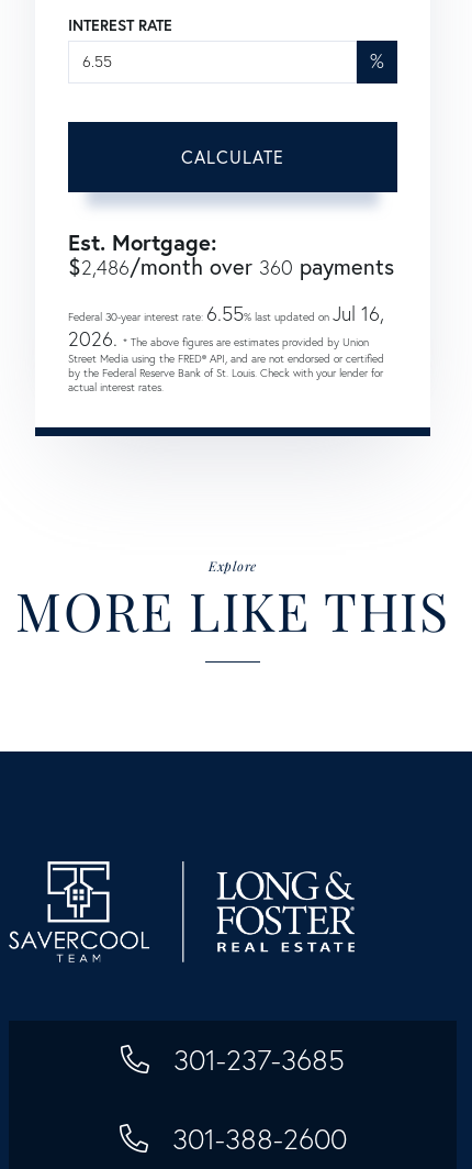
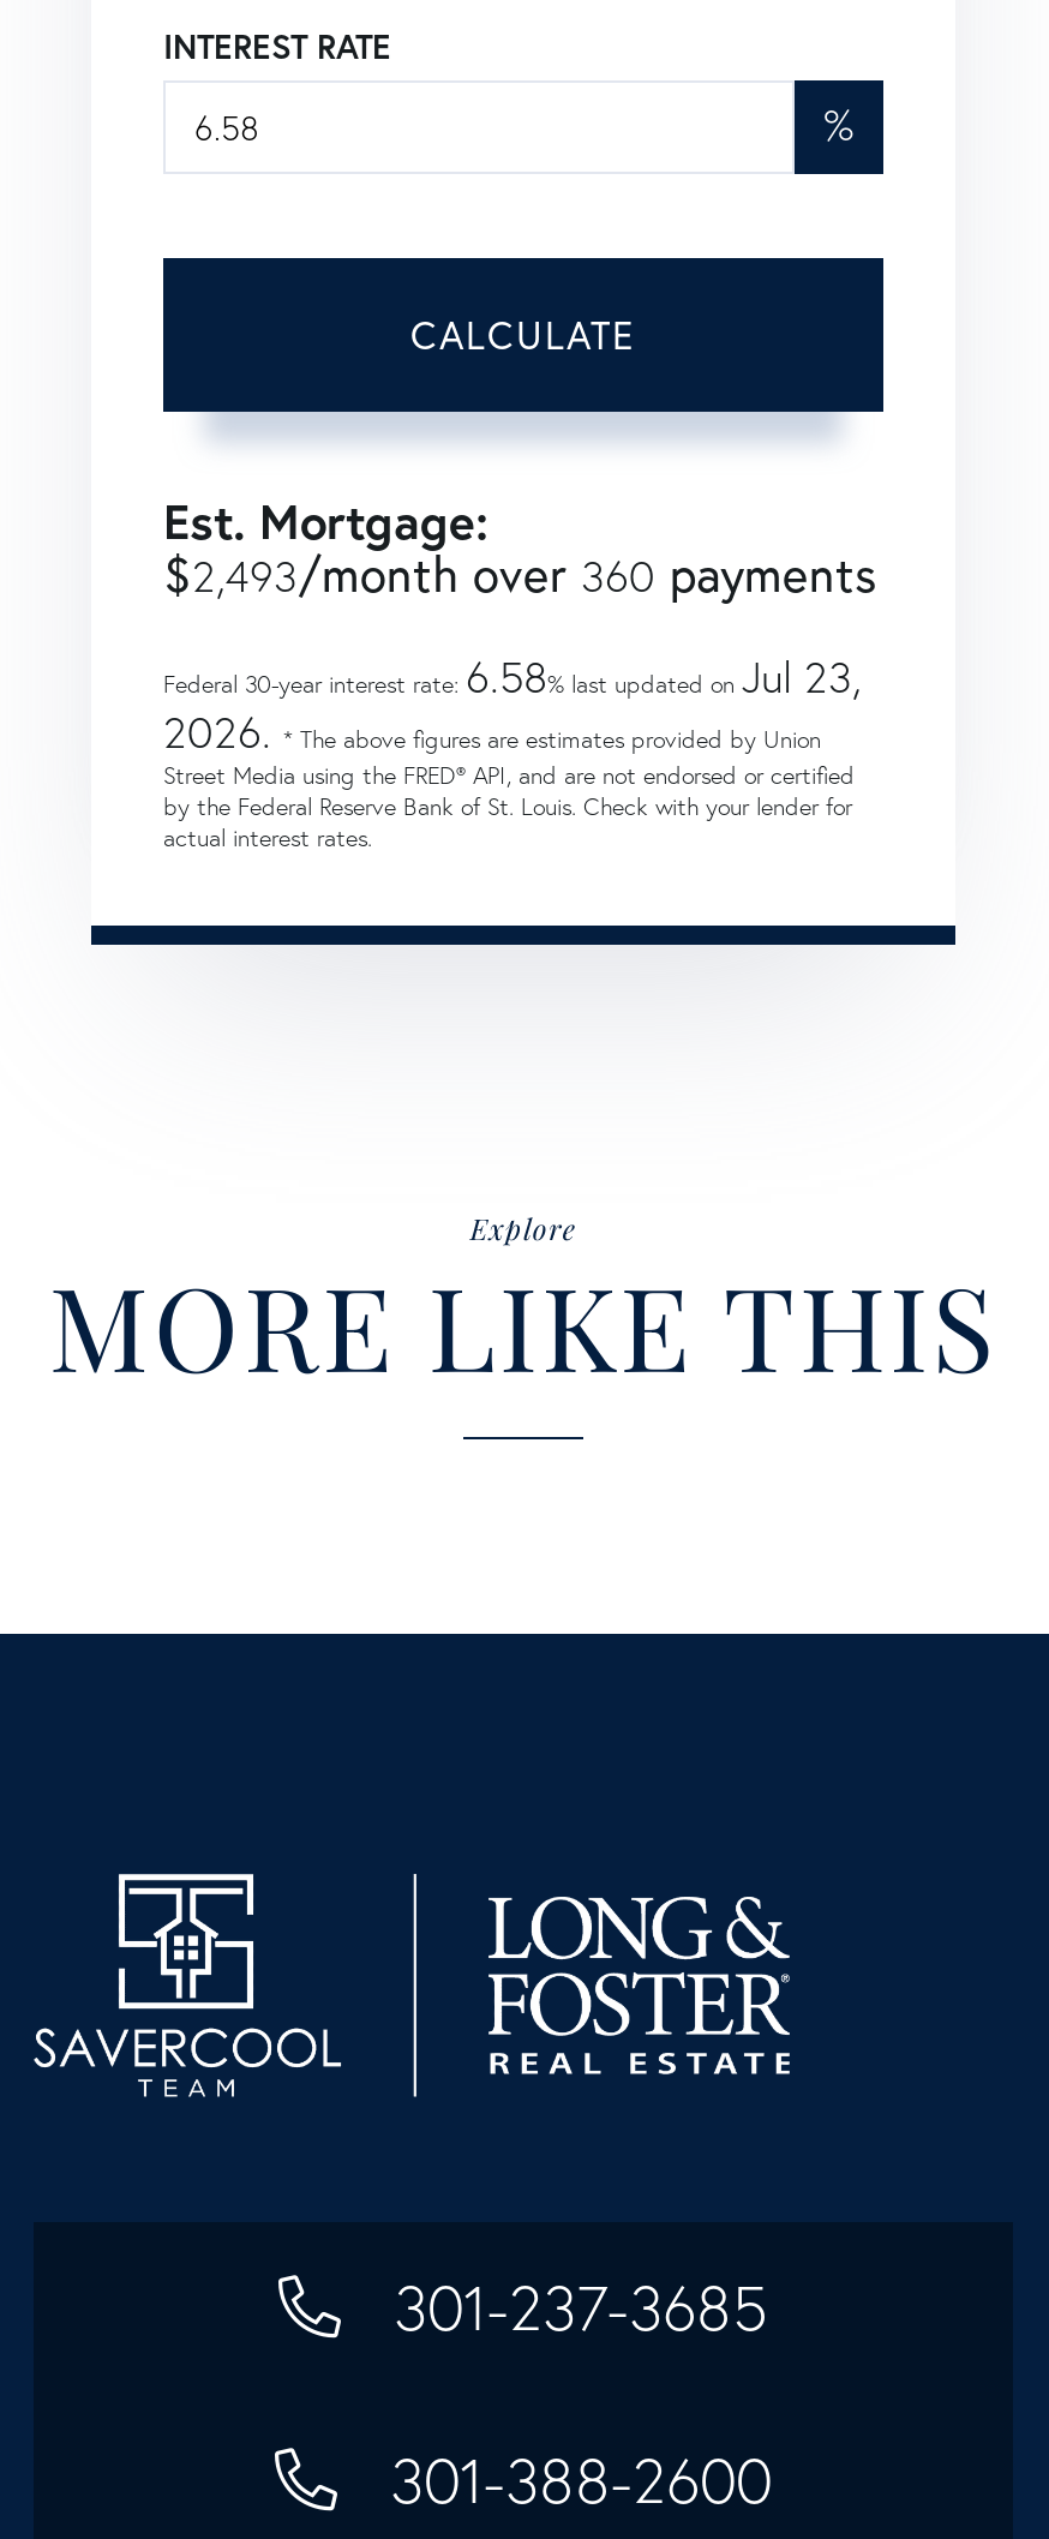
[68,252,394,280] $2,486/month over 360 payments -> [163,542,876,606] $2,493/month over 360 payments
[68,301,384,326] Federal 30-year interest rate: 6.55% last updated on Jul 16, -> [163,650,862,705] Federal 30-year interest rate: 6.58% last updated on Jul 23,

